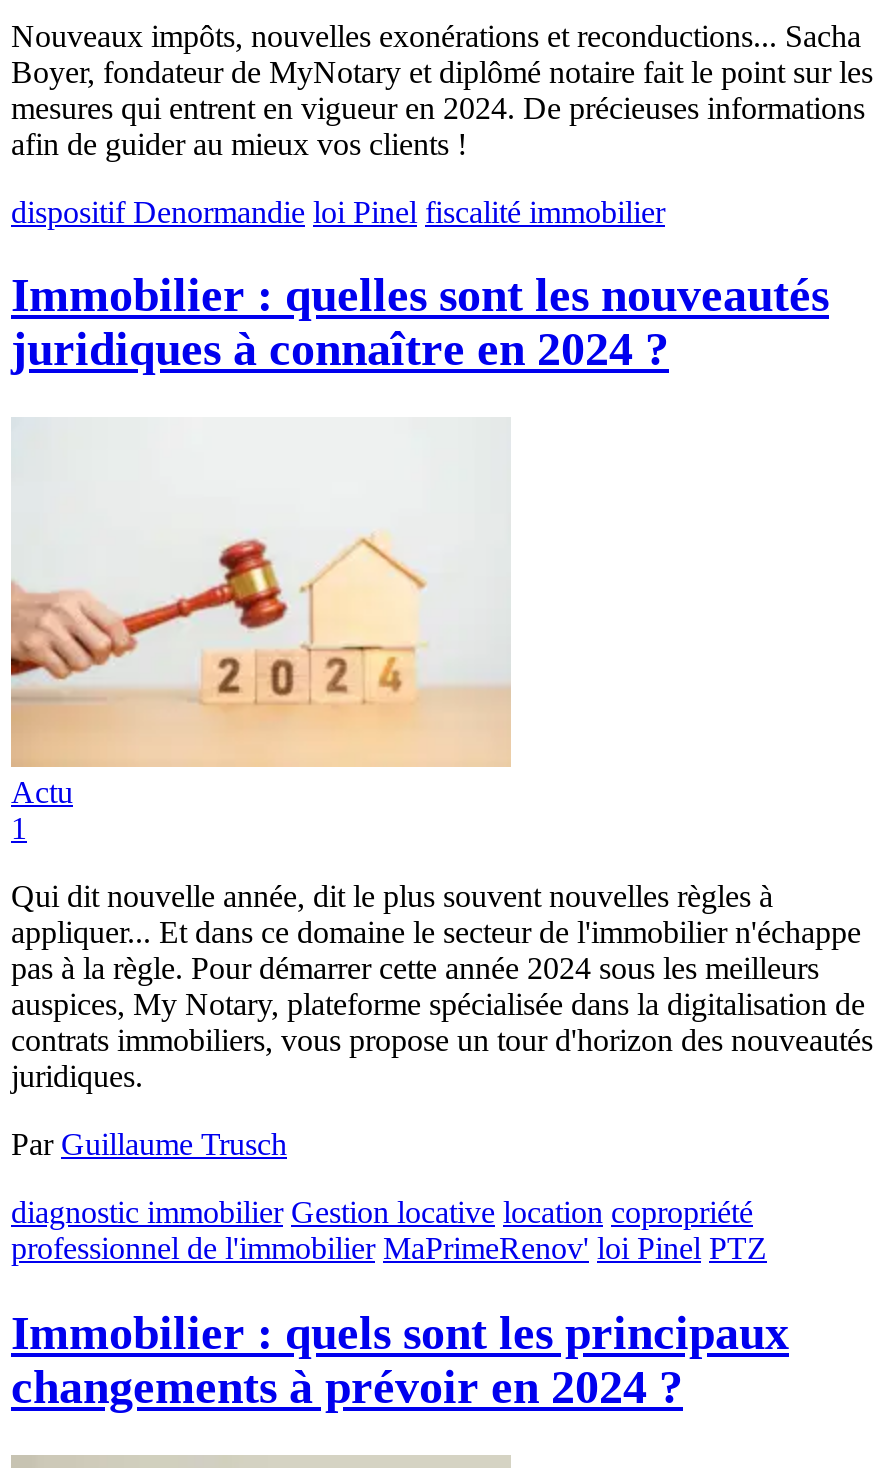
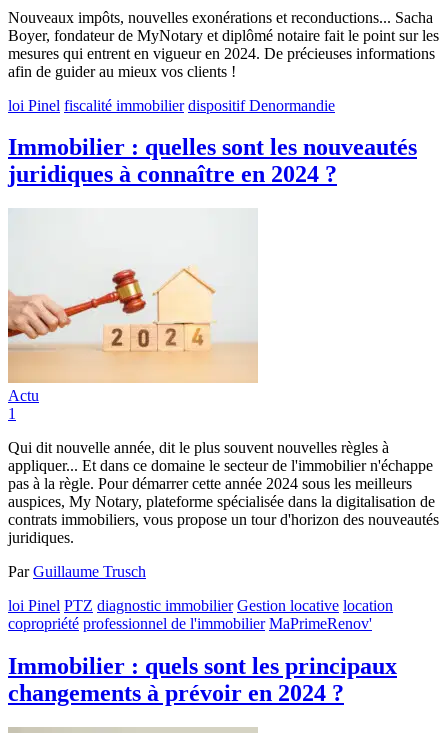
[11,194,665,228] dispositif Denormandie loi Pinel fiscalité immobilier -> [8,96,335,113] loi Pinel fiscalité immobilier dispositif Denormandie
[11,1196,767,1266] diagnostic immobilier Gestion locative location copropriété | professionnel de l'immobilier MaPrimeRenov' loi Pinel PTZ -> [8,597,393,632] loi Pinel PTZ diagnostic immobilier Gestion locative location | copropriété professionnel de l'immobilier MaPrimeRenov'

